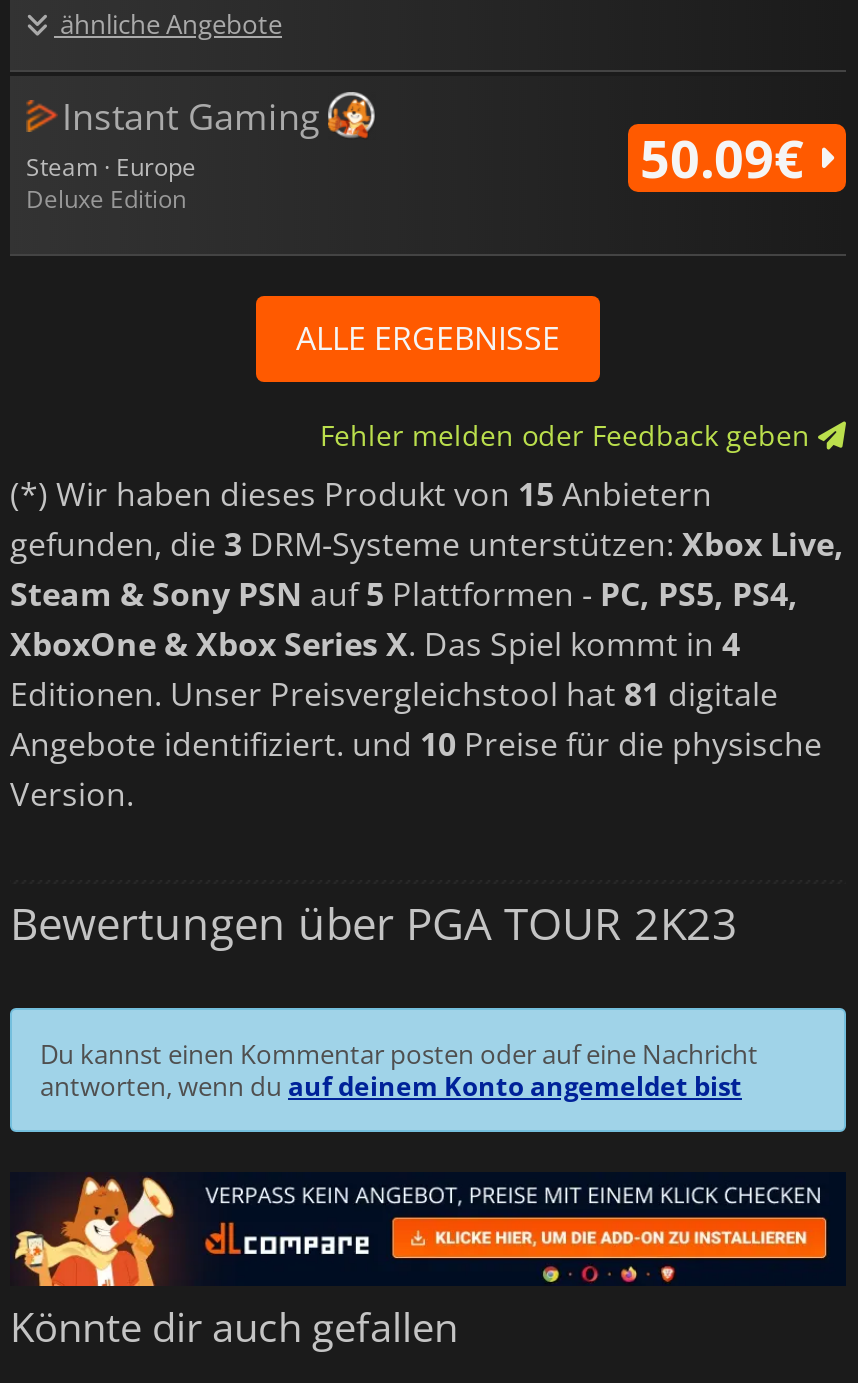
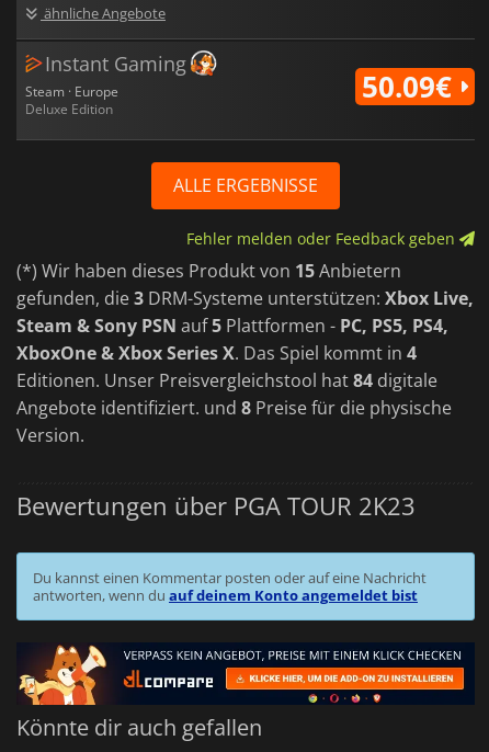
[10,671,778,715] Editionen. Unser Preisvergleichstool hat 81 digitale -> [16,368,437,392] Editionen. Unser Preisvergleichstool hat 84 digitale
[10,721,822,765] Angebote identifiziert. und 10 Preise für die physische -> [16,395,452,419] Angebote identifiziert. und 8 Preise für die physische

